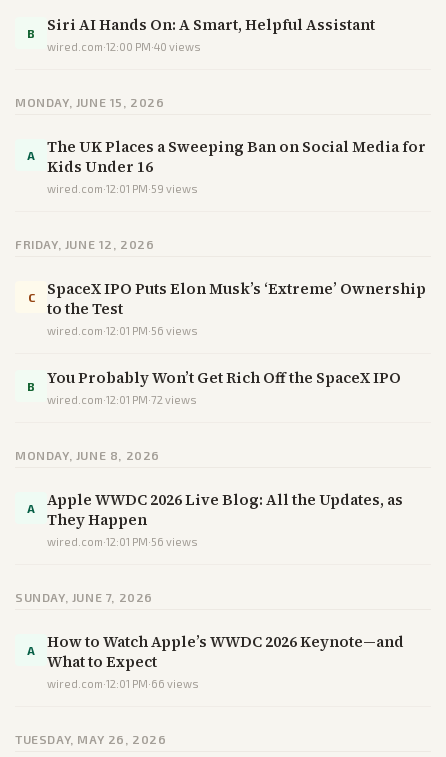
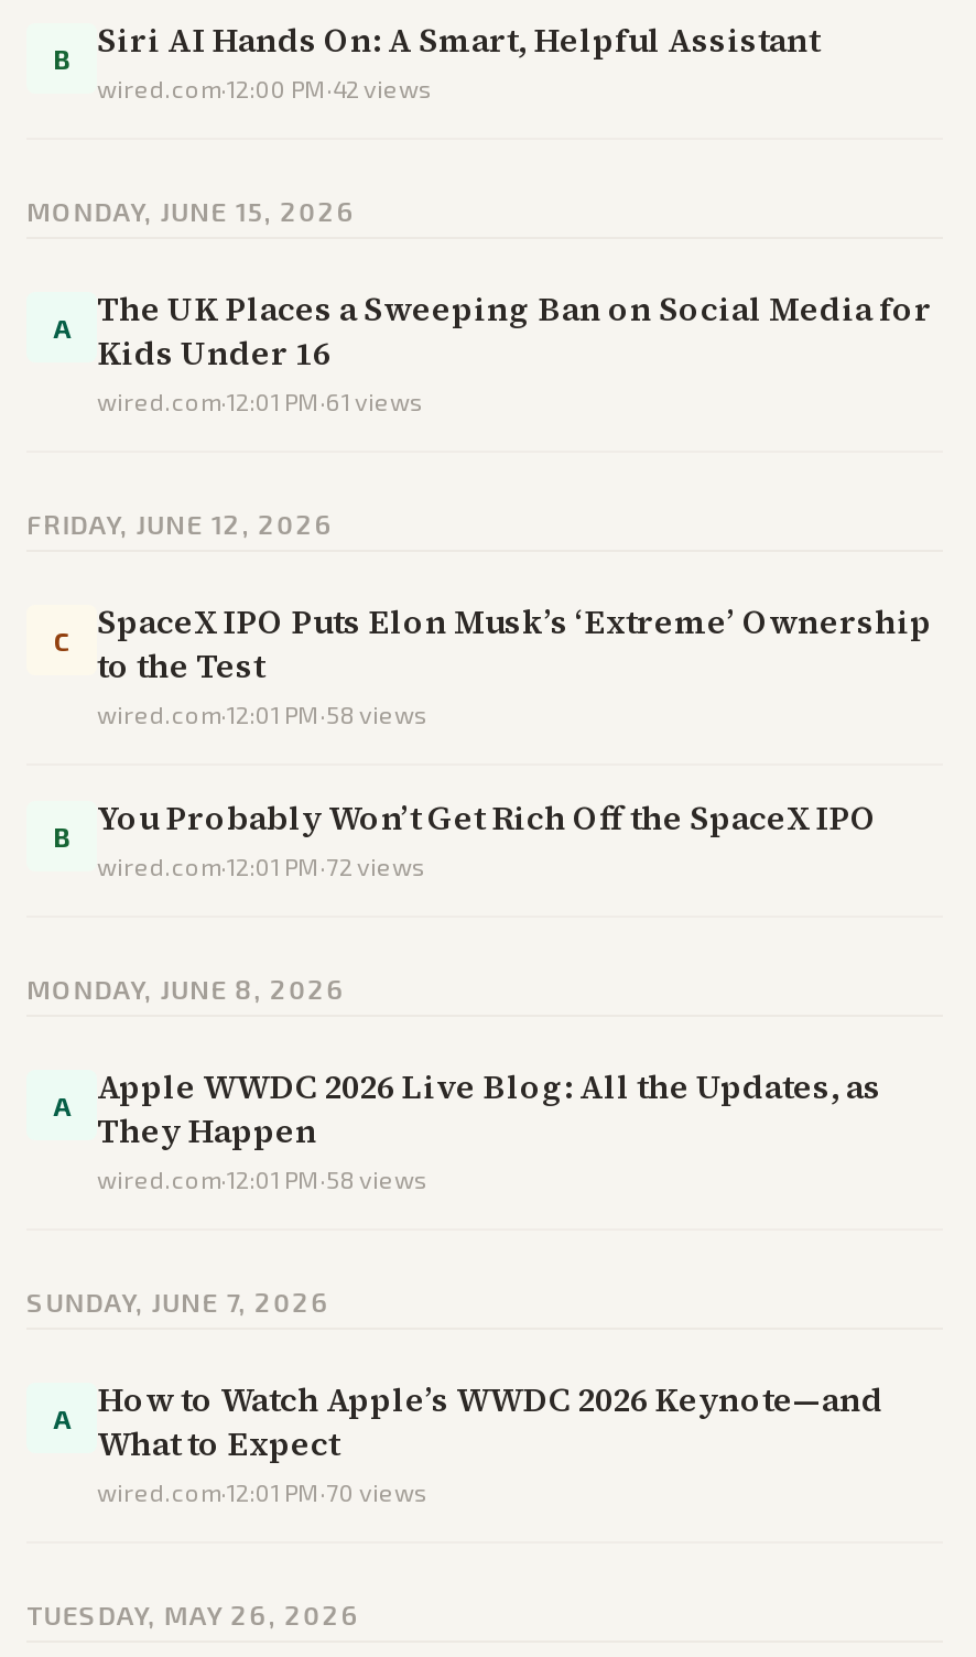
[47,40,201,53] wired.com·12:00 PM · 40 views -> [97,74,434,102] wired.com·12:00 PM · 42 views
[47,182,198,195] wired.com·12:01 PM · 59 views -> [97,387,425,415] wired.com·12:01 PM · 61 views
[47,324,198,337] wired.com·12:01 PM · 56 views -> [97,700,430,728] wired.com·12:01 PM · 58 views
[47,535,198,548] wired.com·12:01 PM · 56 views -> [97,1165,430,1193] wired.com·12:01 PM · 58 views
[47,677,199,690] wired.com·12:01 PM · 66 views -> [97,1477,430,1506] wired.com·12:01 PM · 70 views

